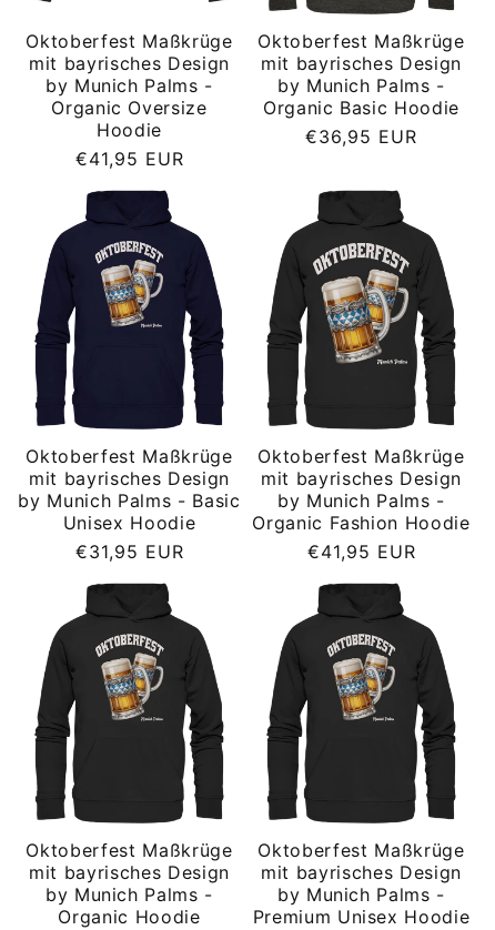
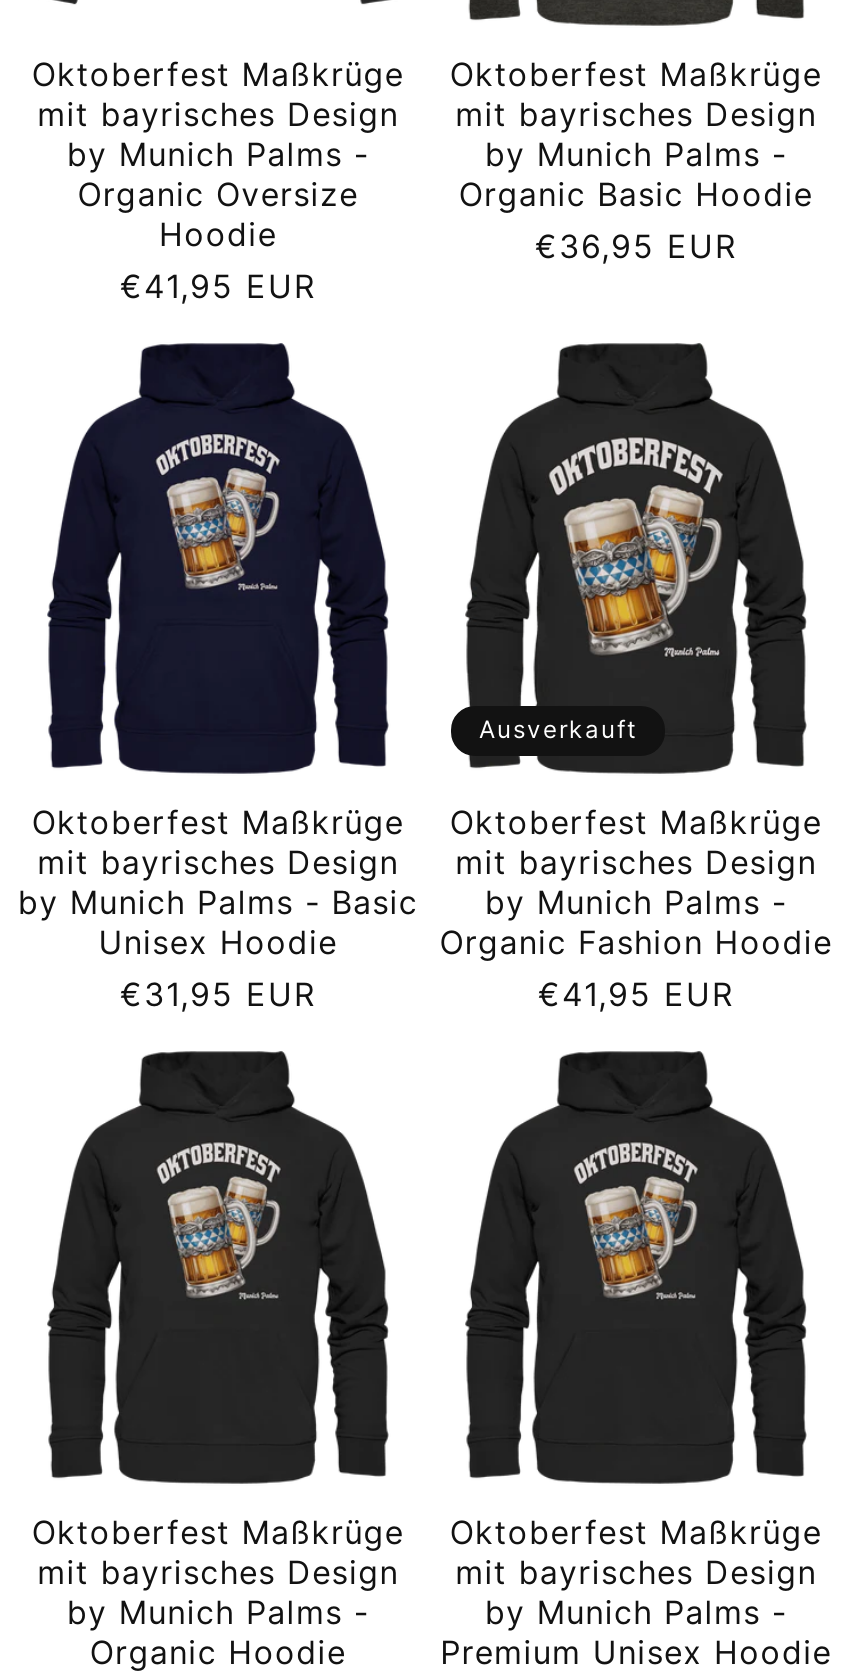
none -> [479,714,637,744] Ausverkauft

